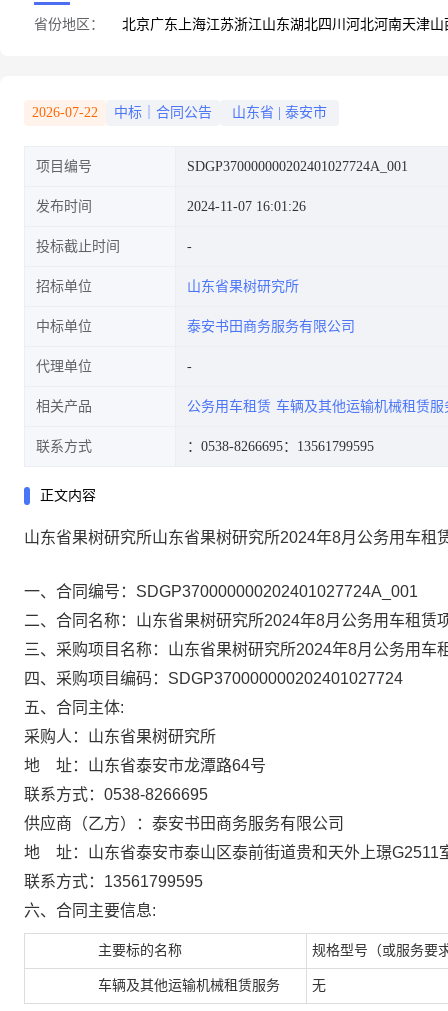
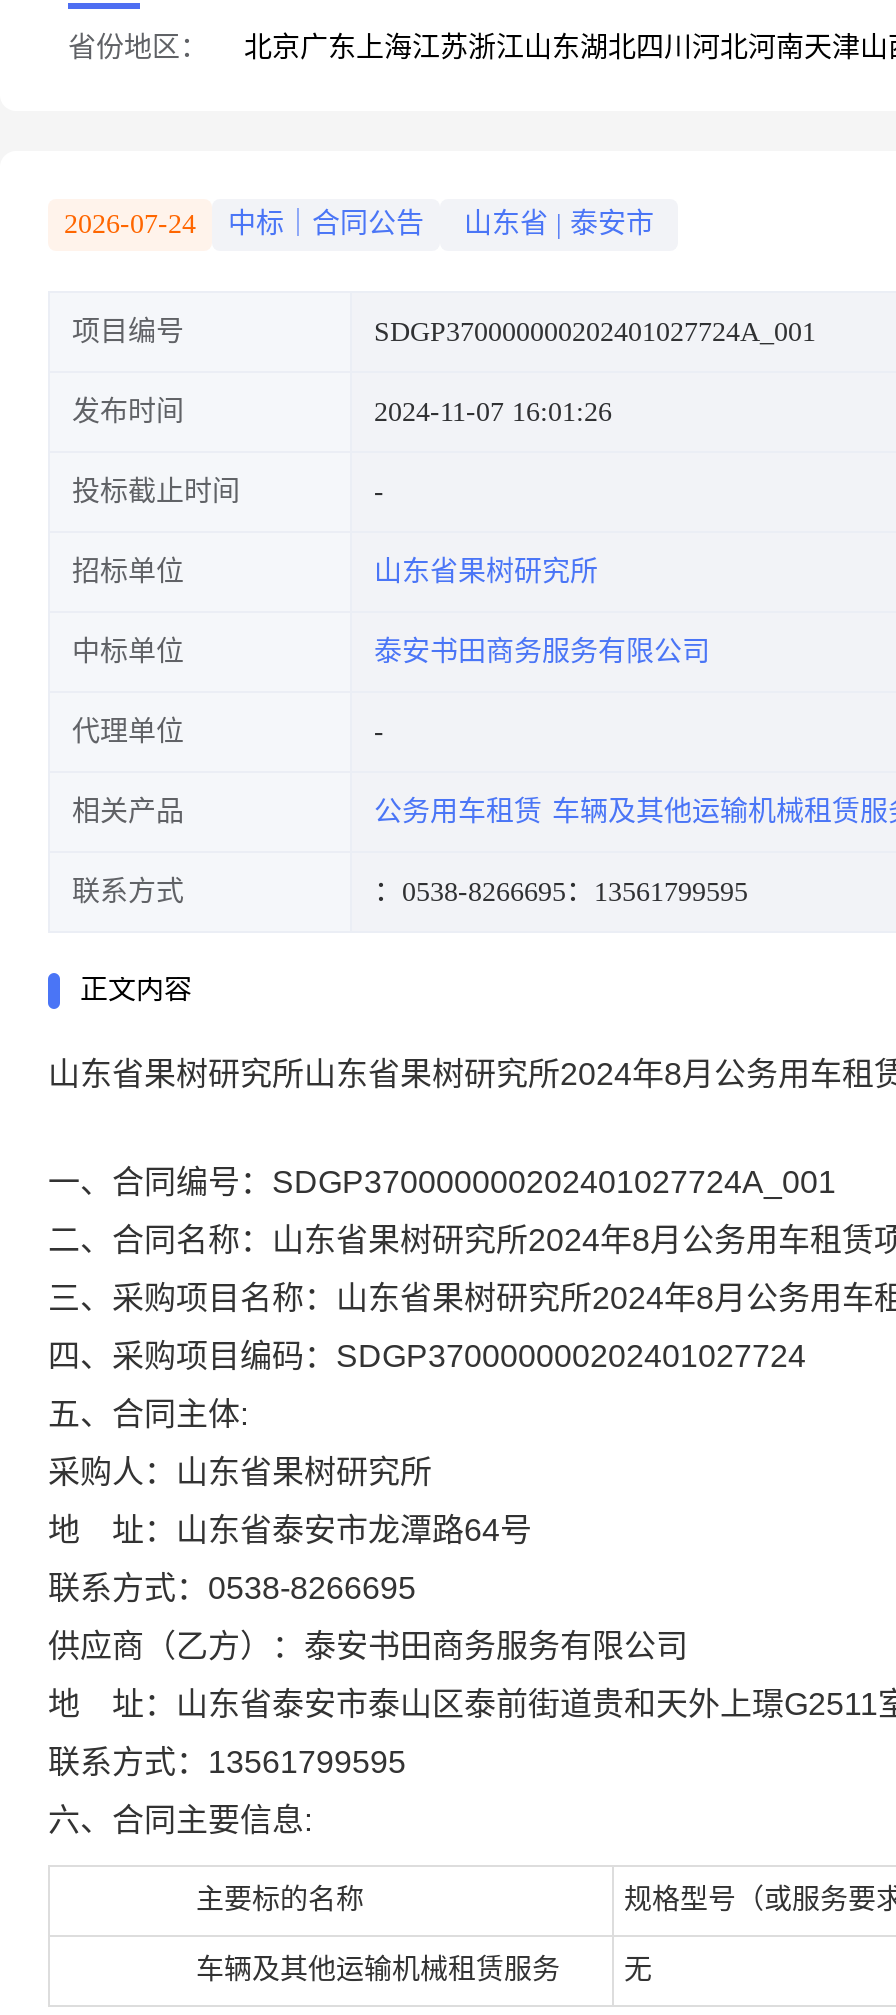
[32,105,98,120] 2026-07-22 -> [64,209,196,239] 2026-07-24

